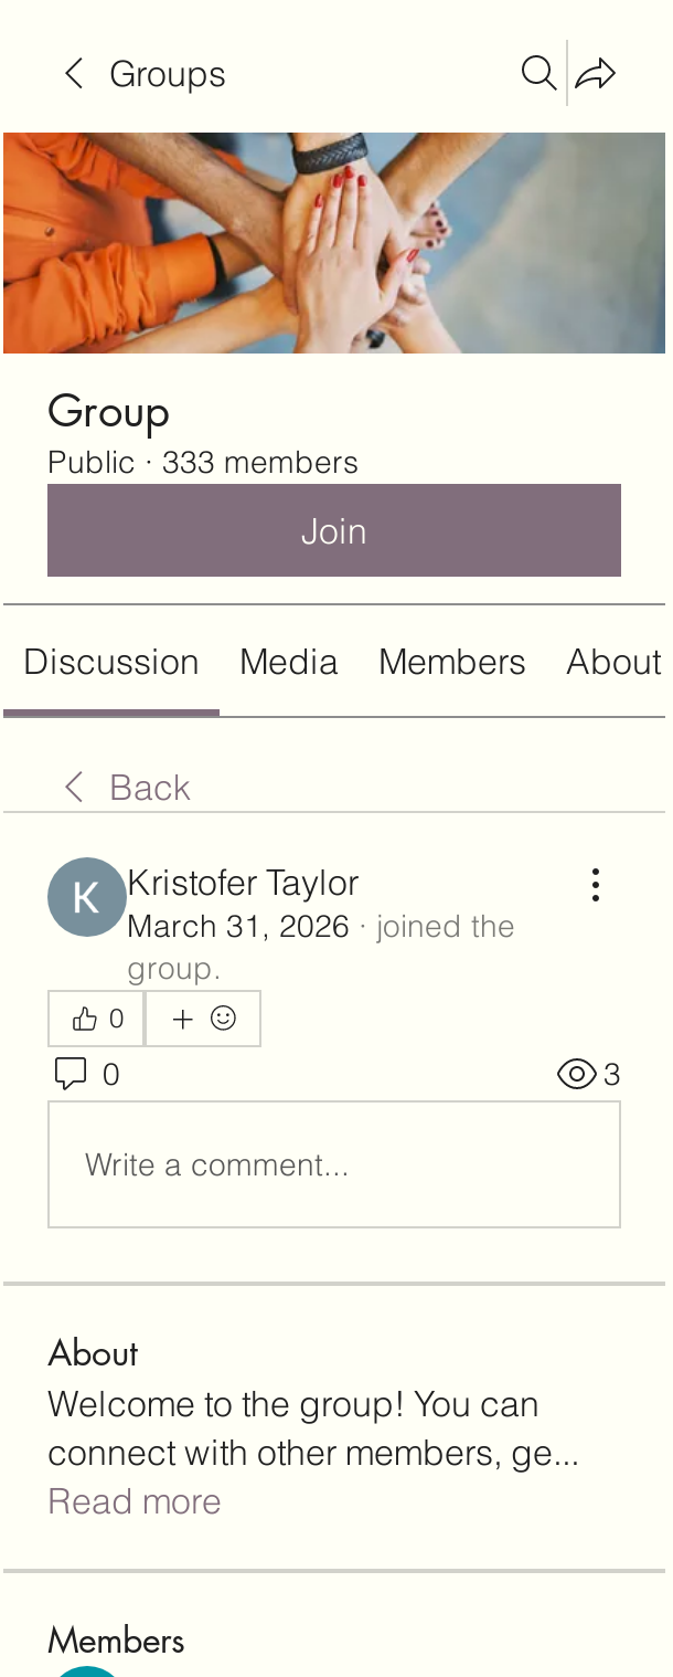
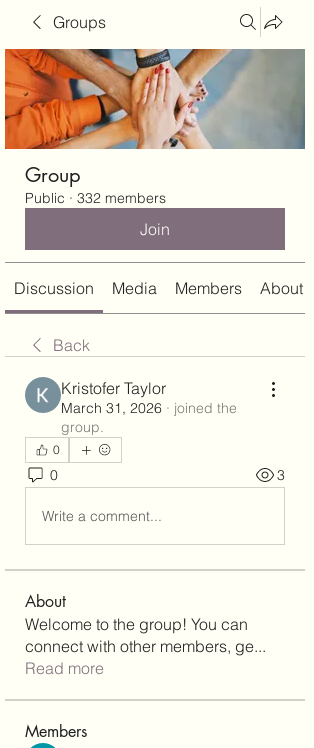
[47,442,359,482] Public · 333 members -> [25,189,166,207] Public · 332 members

